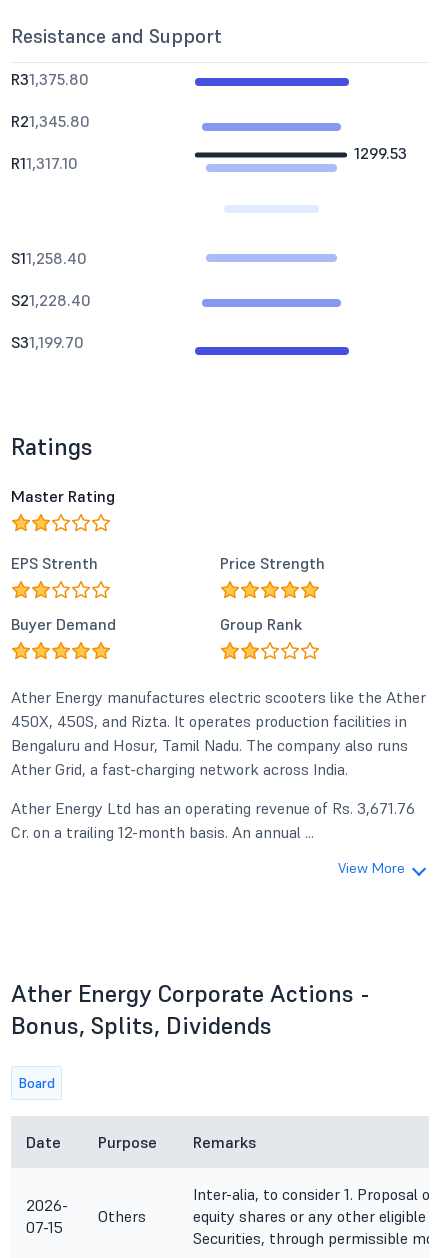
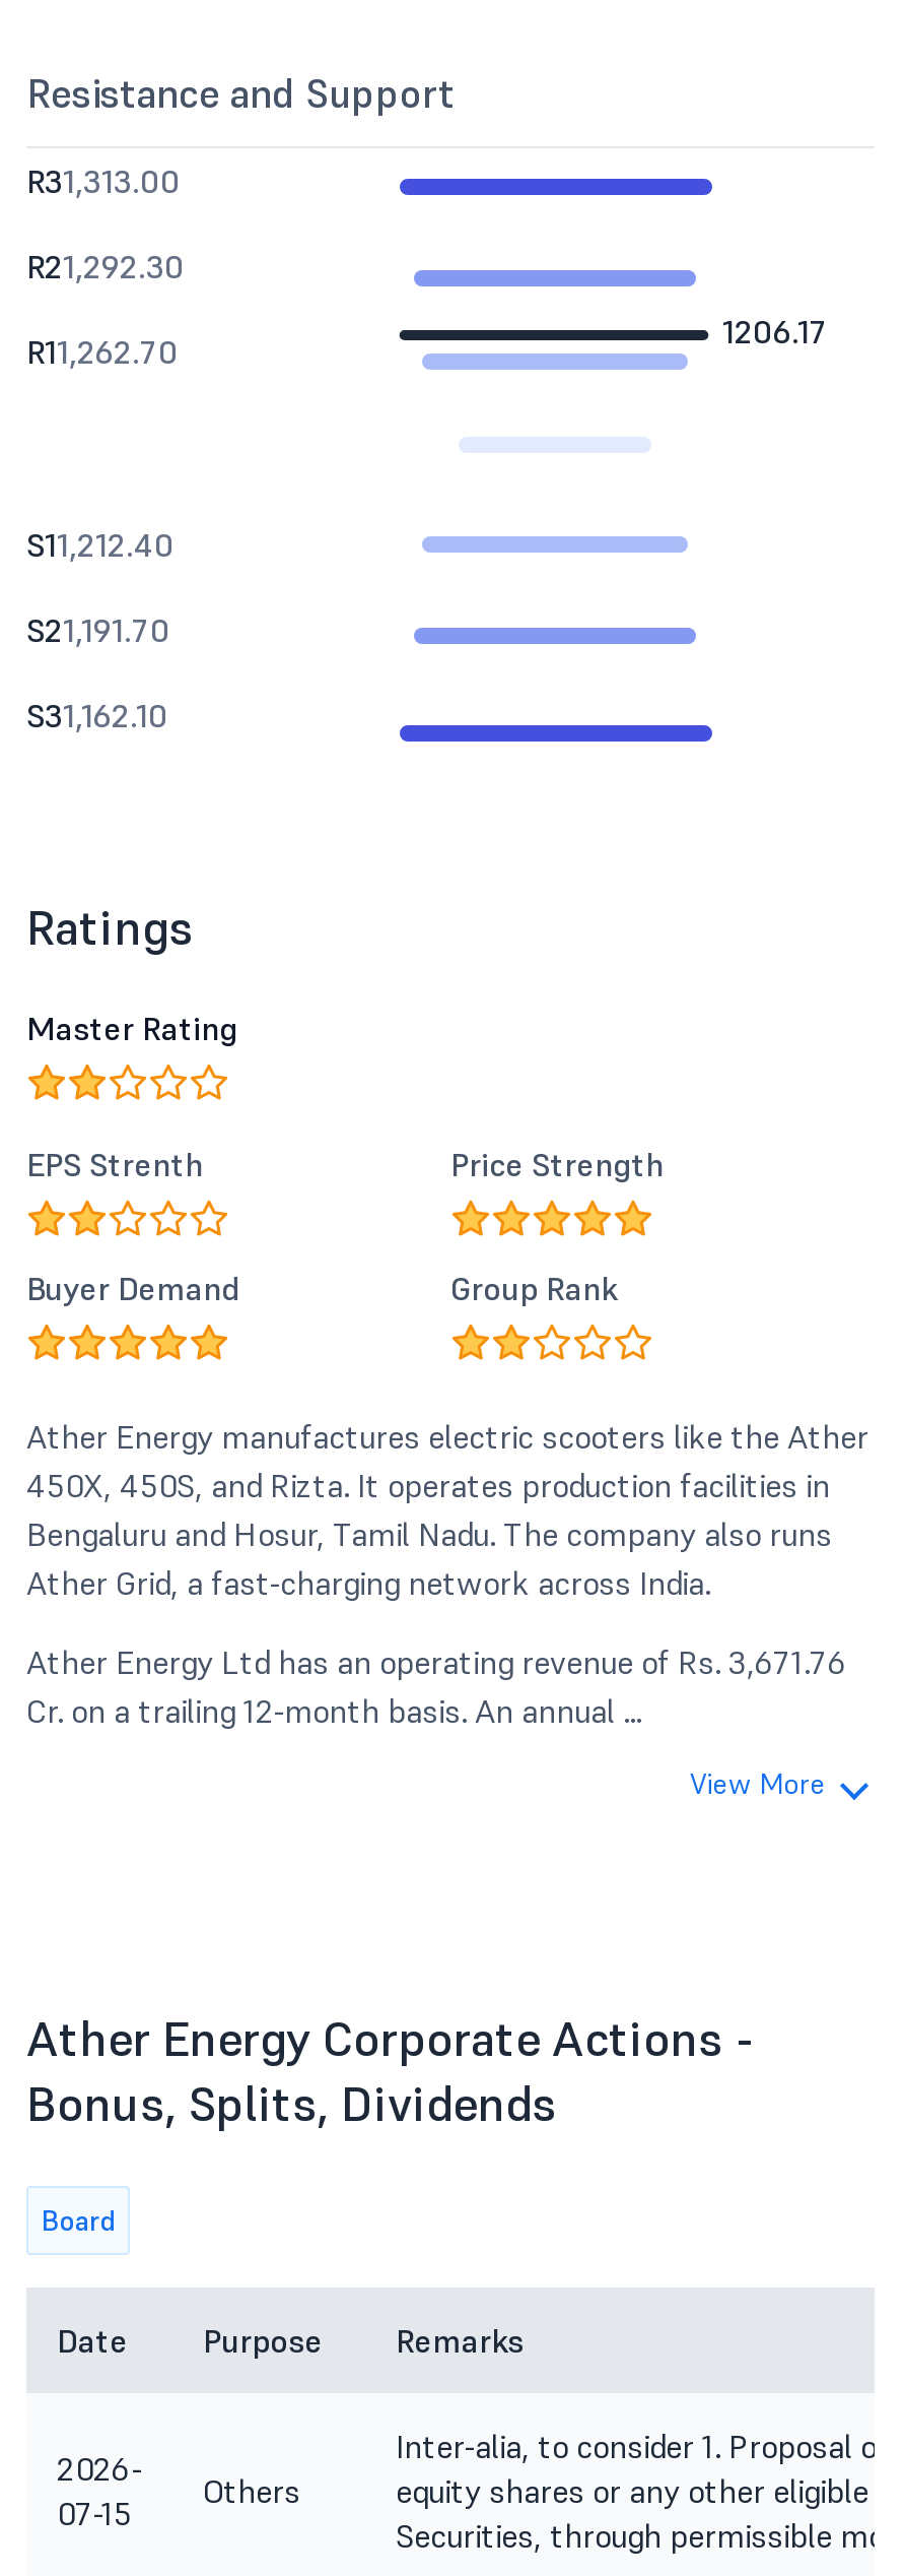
[11,69,89,89] R31,375.80 -> [26,160,181,201] R31,313.00
[11,111,90,131] R21,345.80 -> [26,246,185,286] R21,292.30
[354,143,407,163] 1299.53 -> [722,310,828,351] 1206.17
[11,153,78,173] R11,317.10 -> [26,331,179,372] R11,262.70
[11,248,87,268] S11,258.40 -> [26,524,175,565] S11,212.40
[11,290,91,310] S21,228.40 -> [26,609,170,650] S21,191.70
[11,332,84,352] S31,199.70 -> [26,695,168,735] S31,162.10

